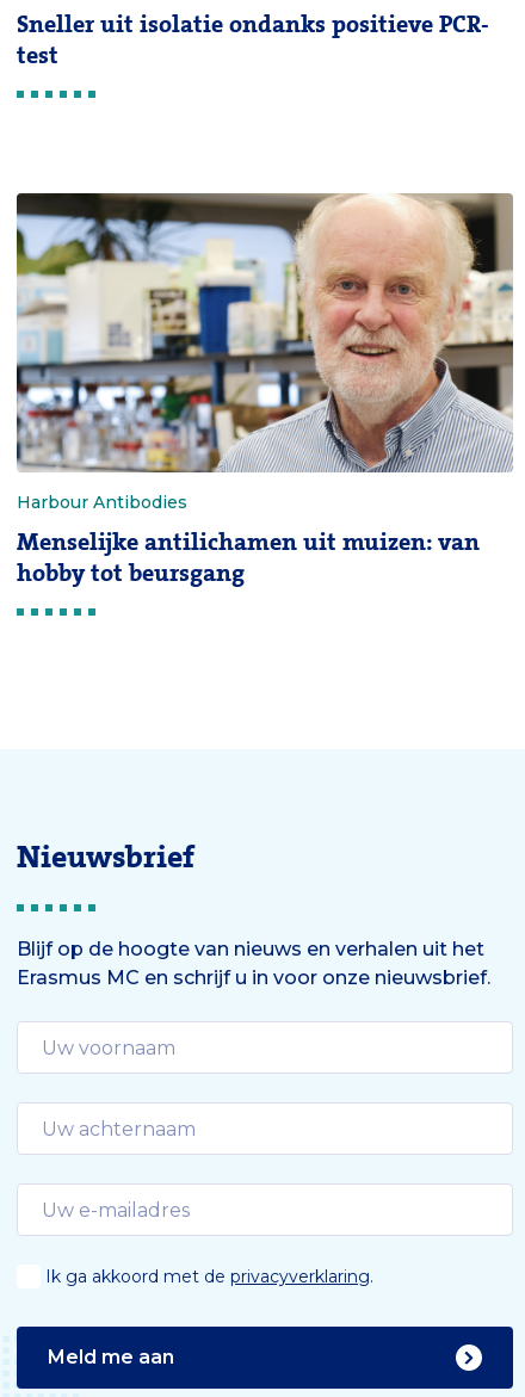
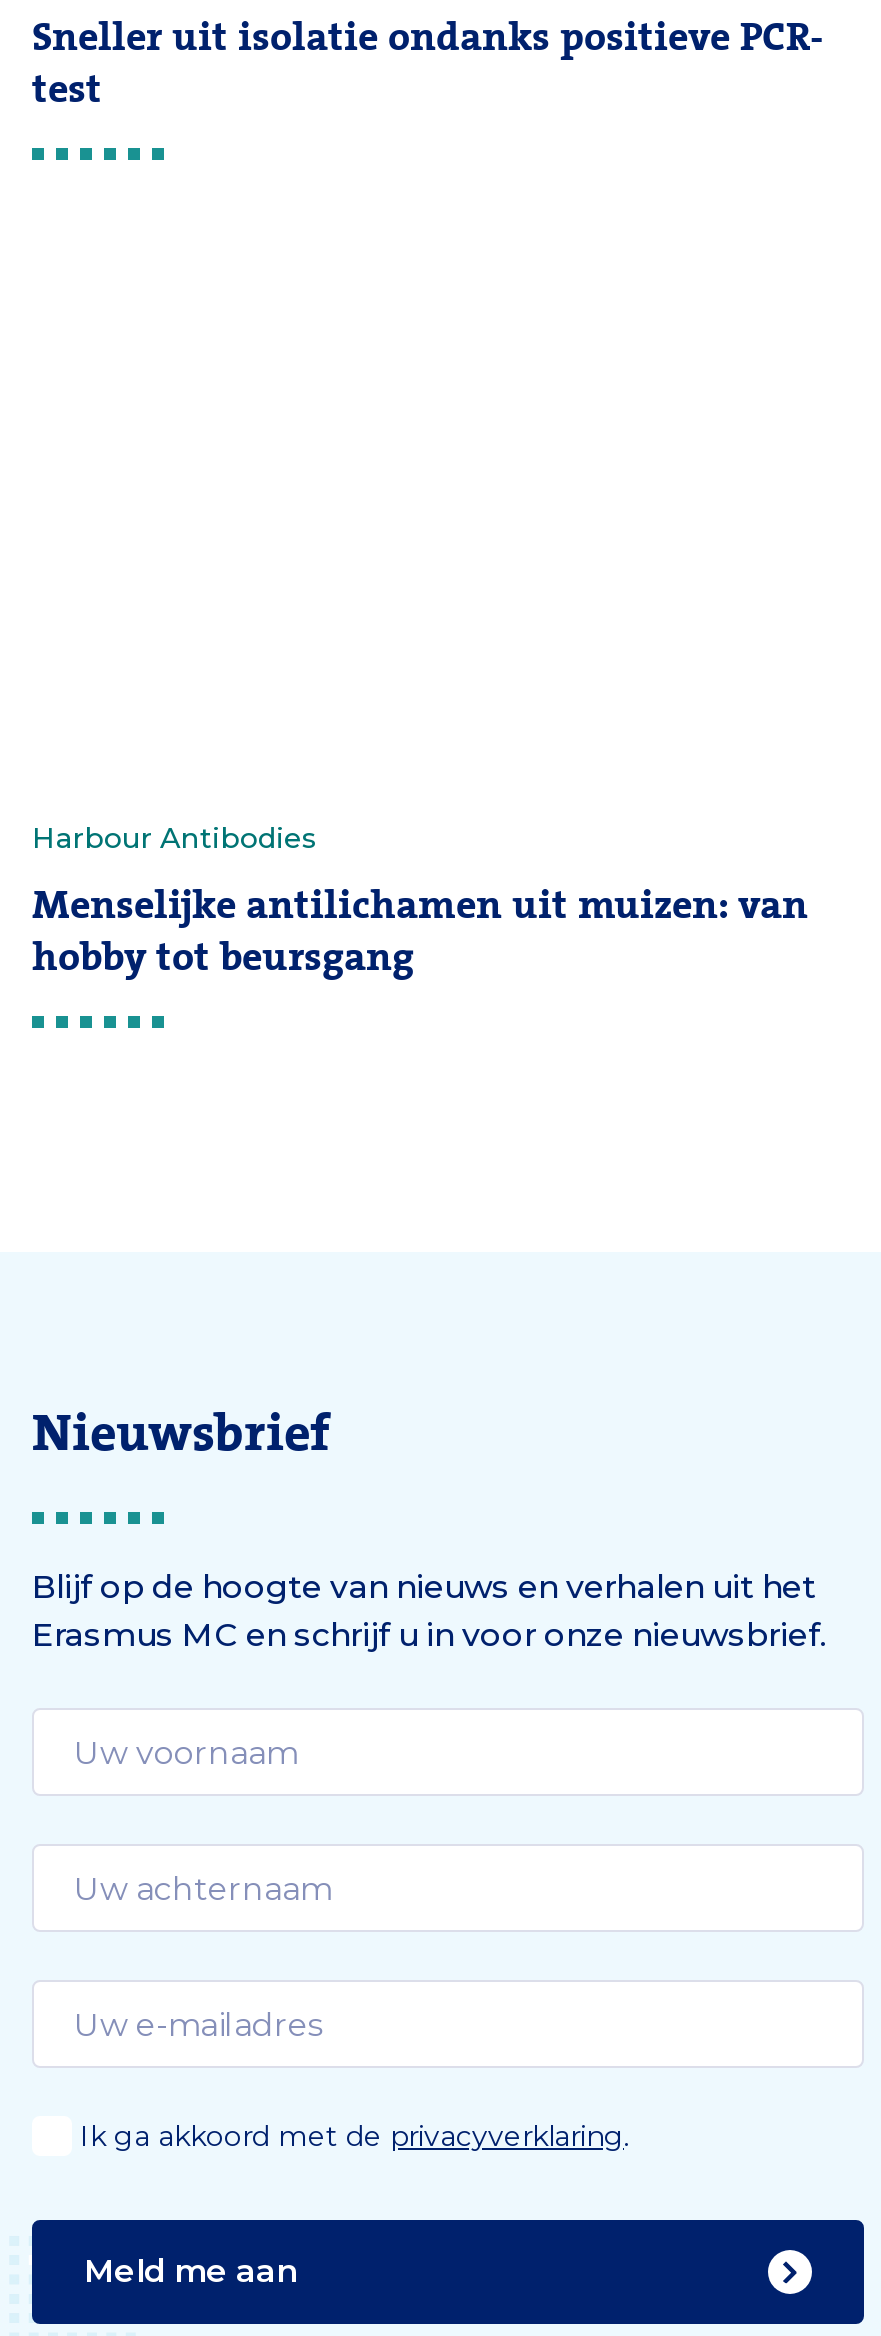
[16,192,514,474] [image] -> none

